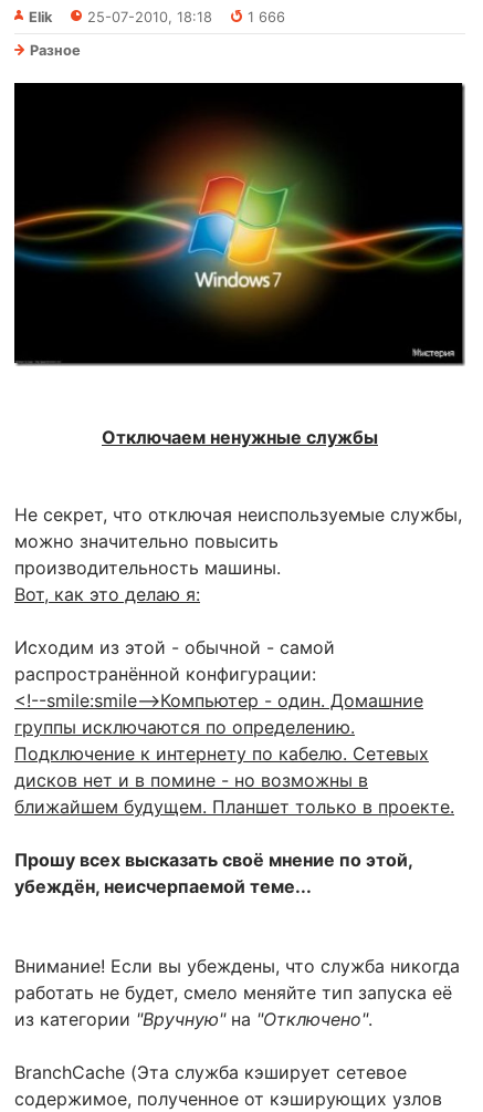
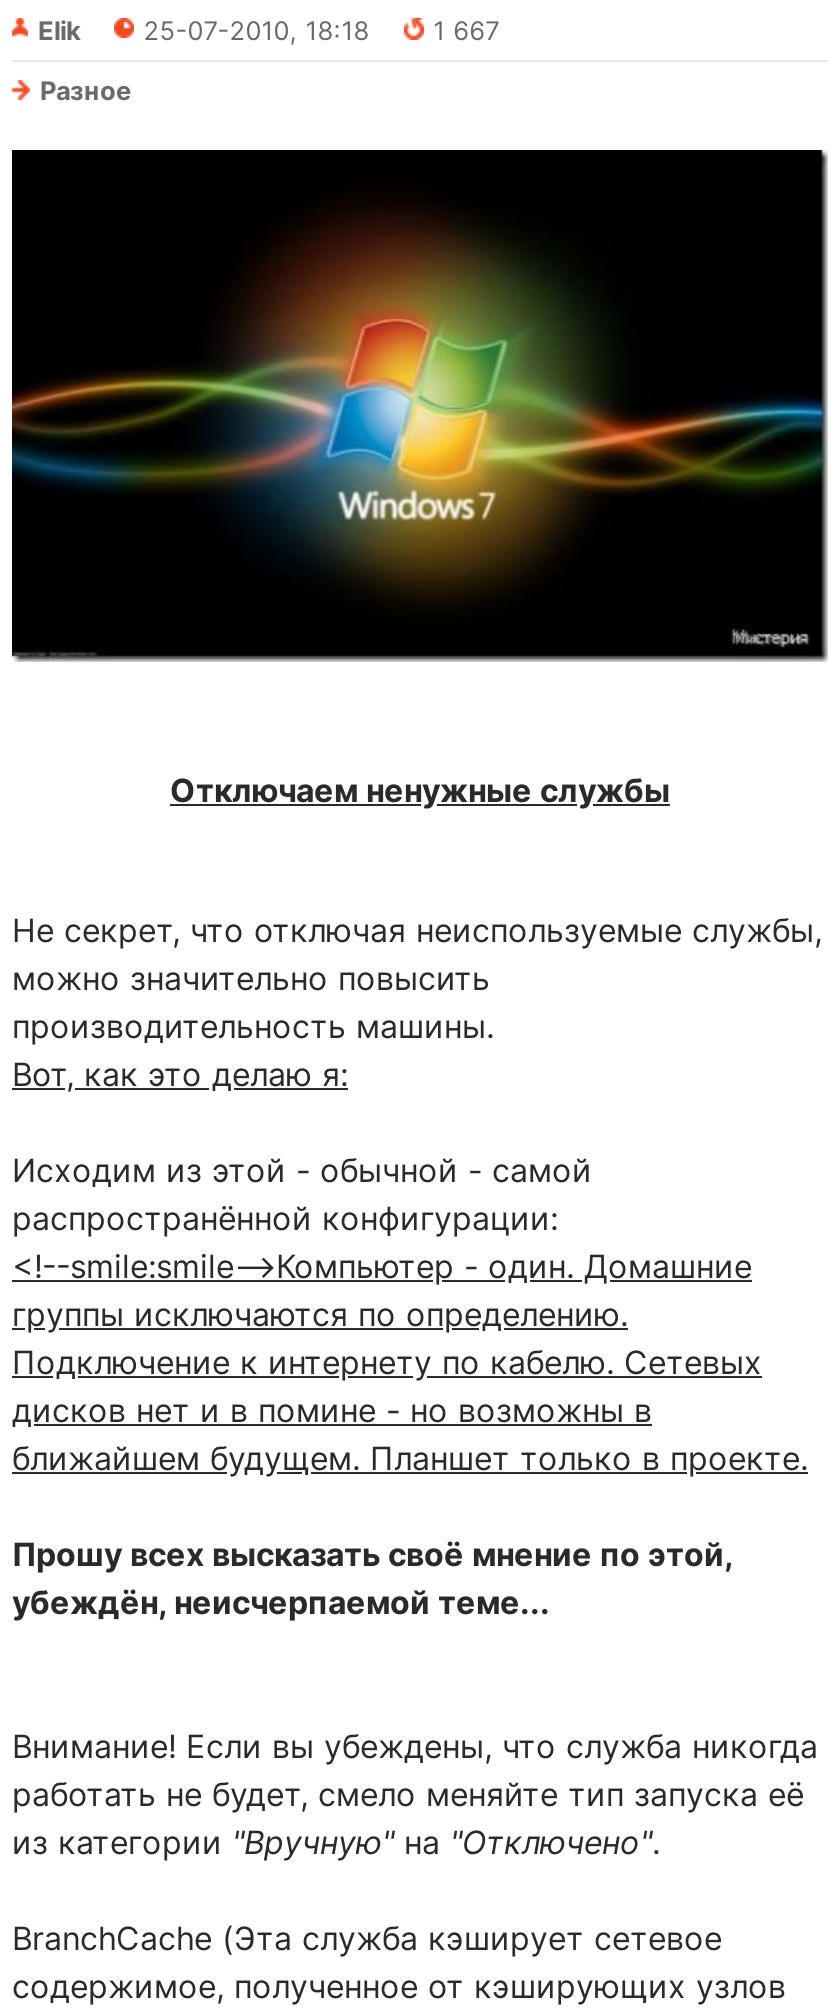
[247,9,285,25] 1 666 -> [433,16,499,46] 1 667

